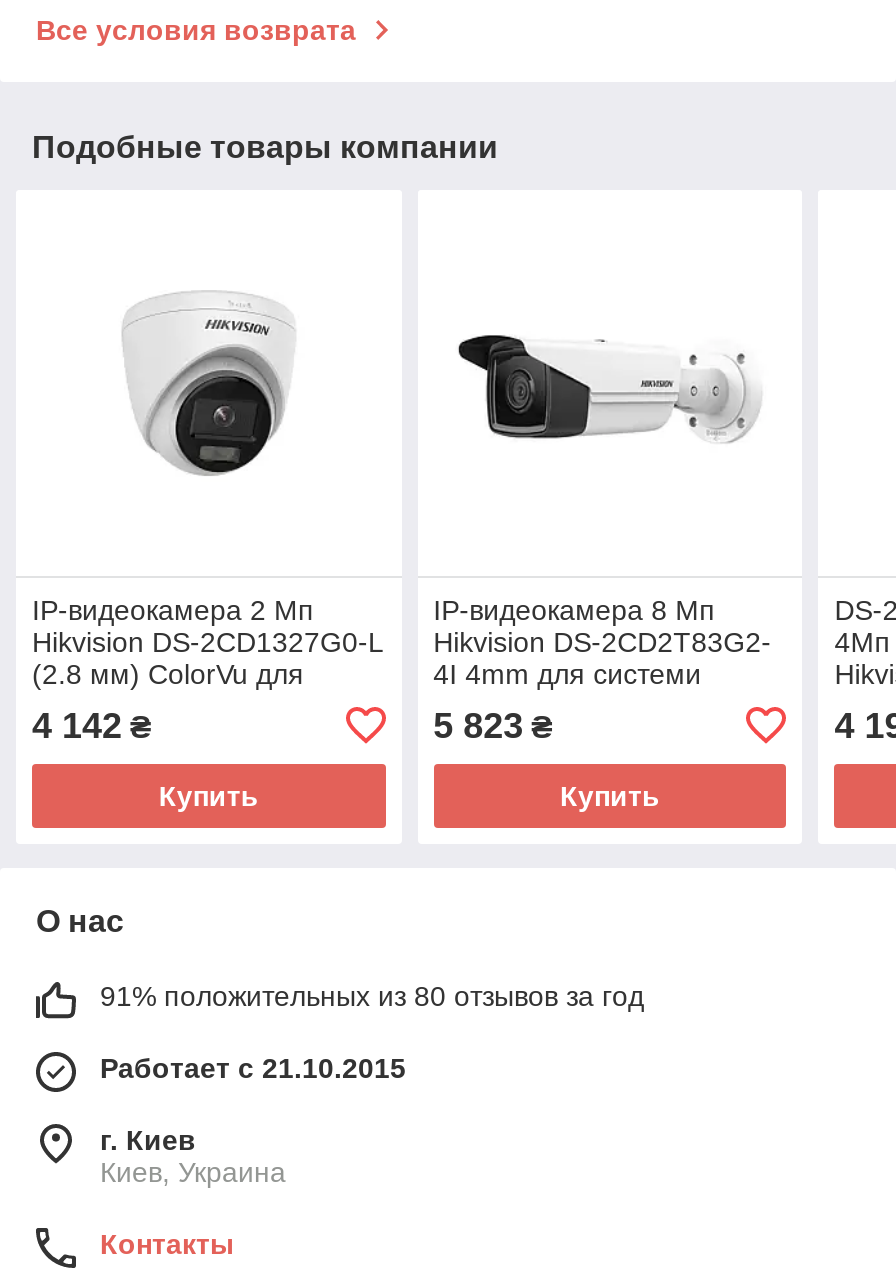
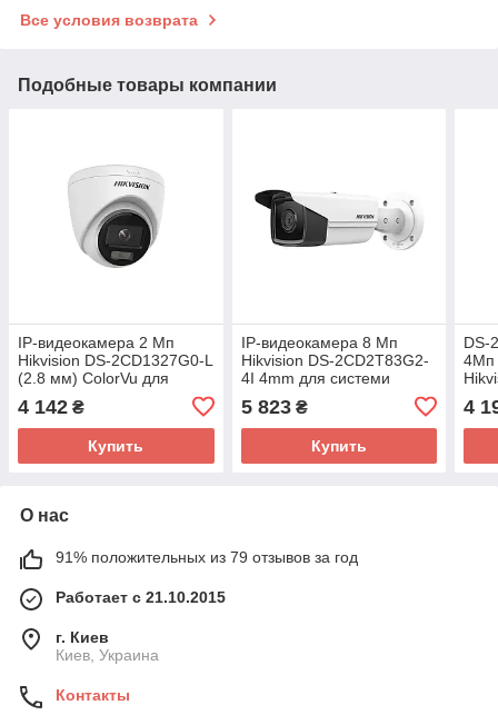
[100,980,644,1012] 91% положительных из 80 отзывов за год -> [56,548,358,566] 91% положительных из 79 отзывов за год

